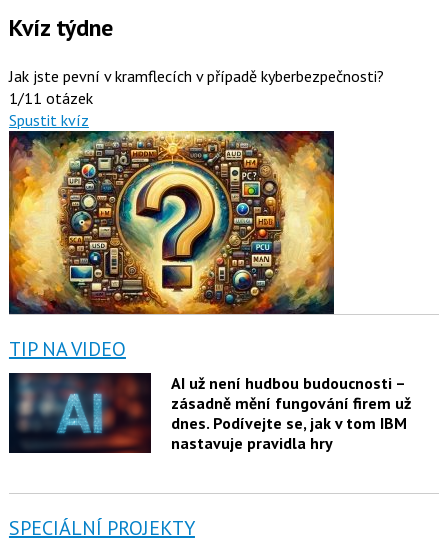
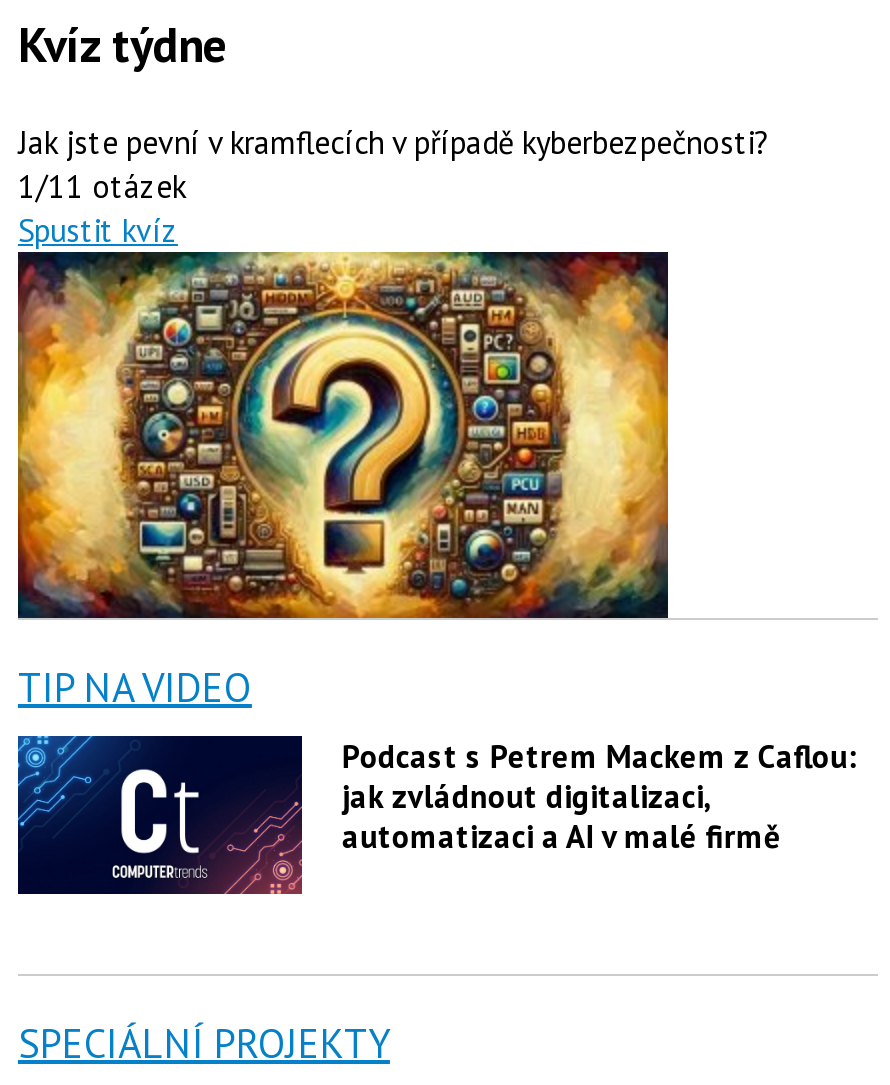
[8,372,411,454] [image] | AI už není hudbou budoucnosti – | zásadně mění fungování firem už | dnes. Podívejte se, jak v tom IBM | nastavuje pravidla hry -> [16,733,856,897] [image] | Podcast s Petrem Mackem z Caflou: | jak zvládnout digitalizaci, | automatizaci a AI v malé firmě

